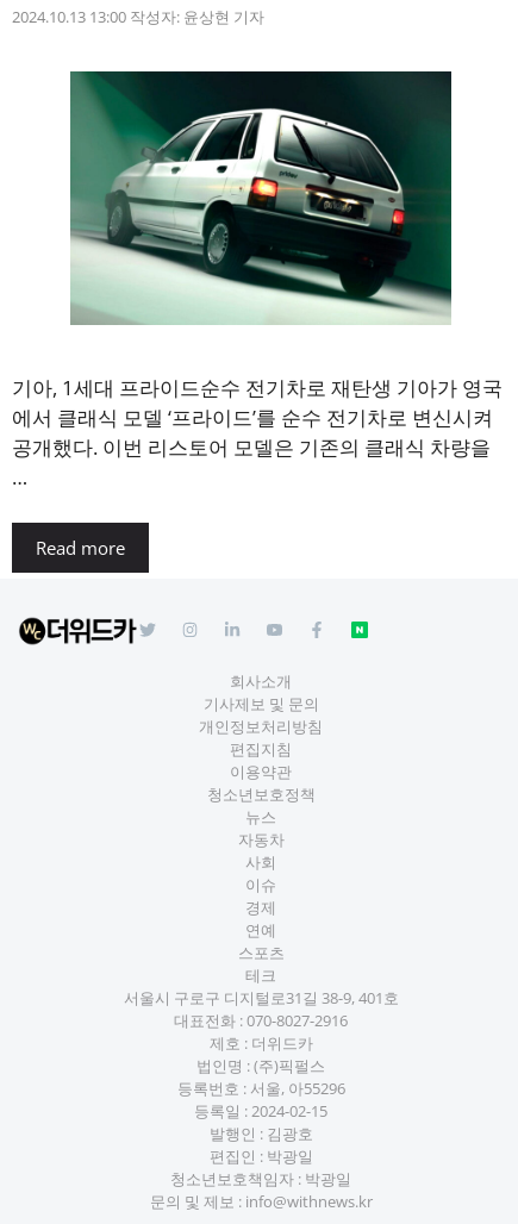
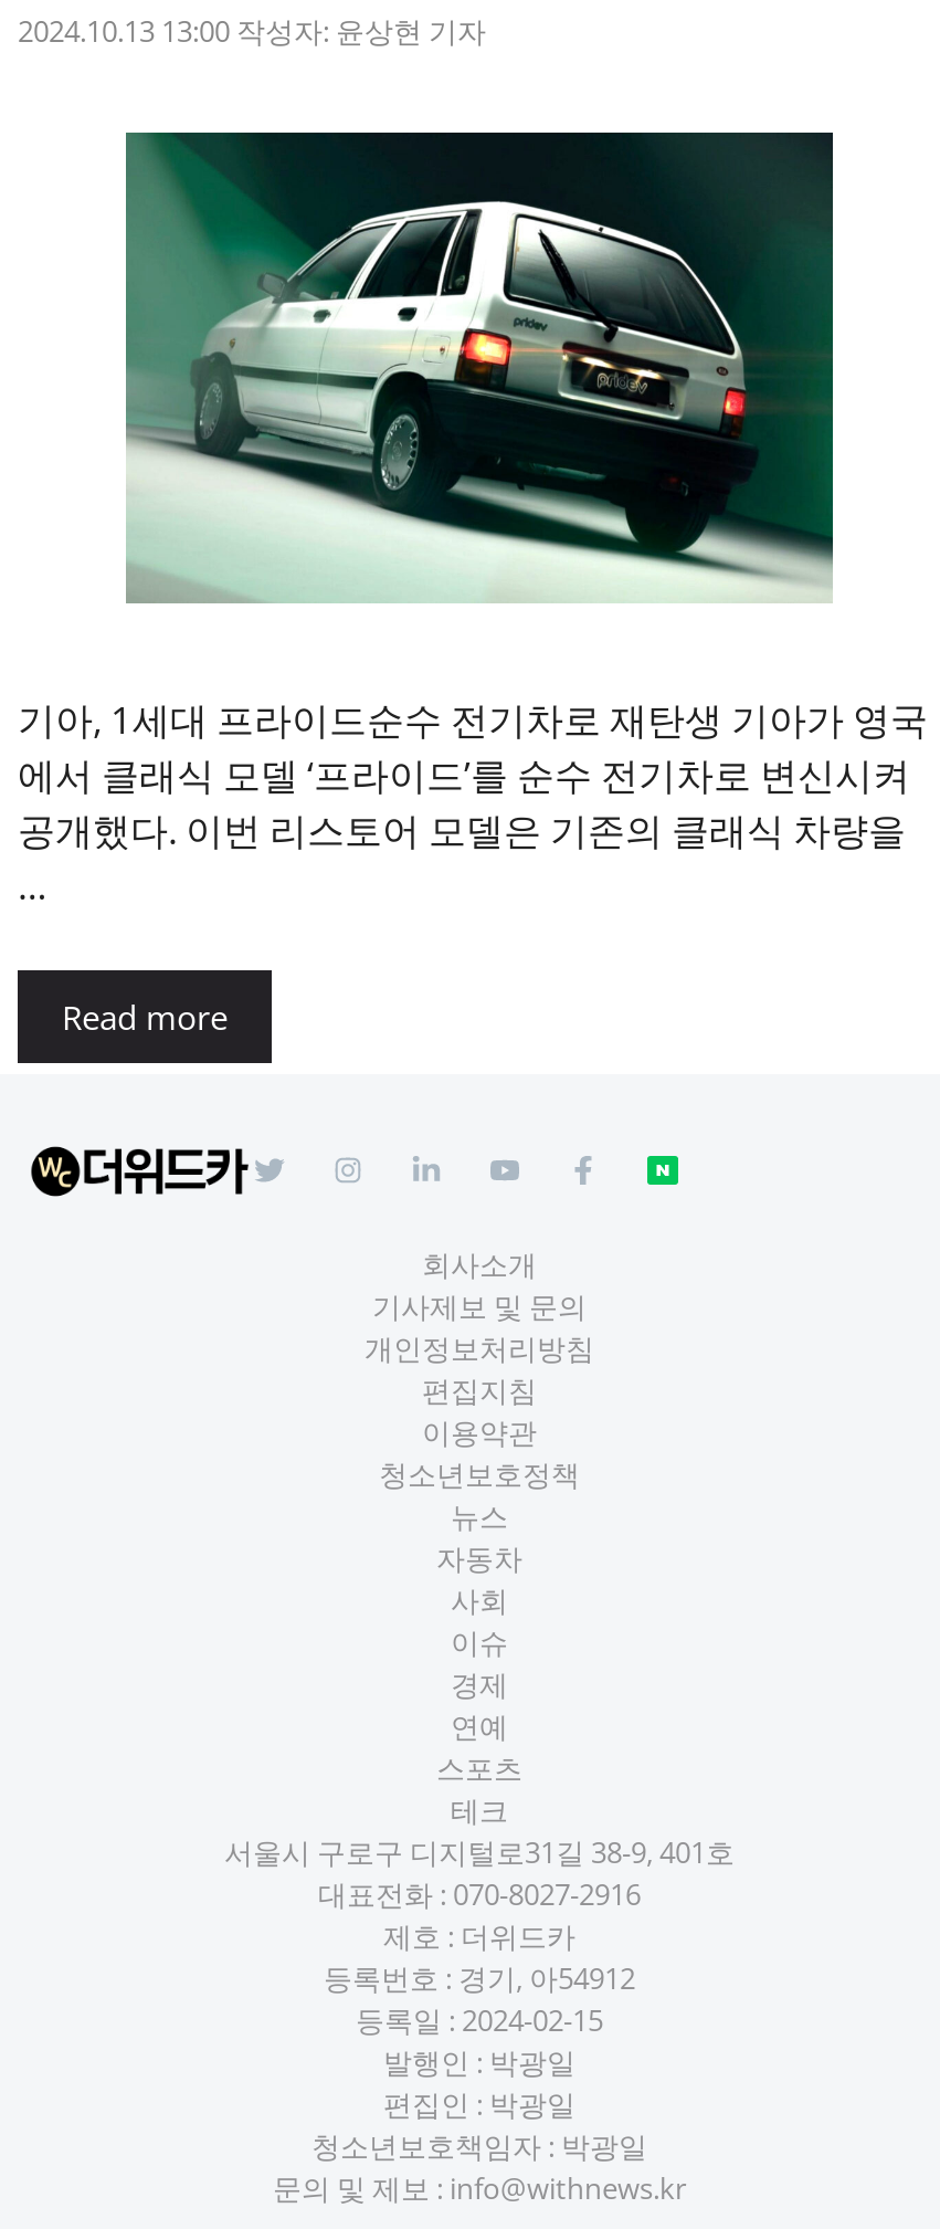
[177,1055,345,1099] 법인명 : (주)픽펄스 | 등록번호 : 서울, 아55296 -> [324,1958,635,1998] 등록번호 : 경기, 아54912
[209,1123,313,1144] 발행인 : 김광호 -> [383,2042,575,2082] 발행인 : 박광일

